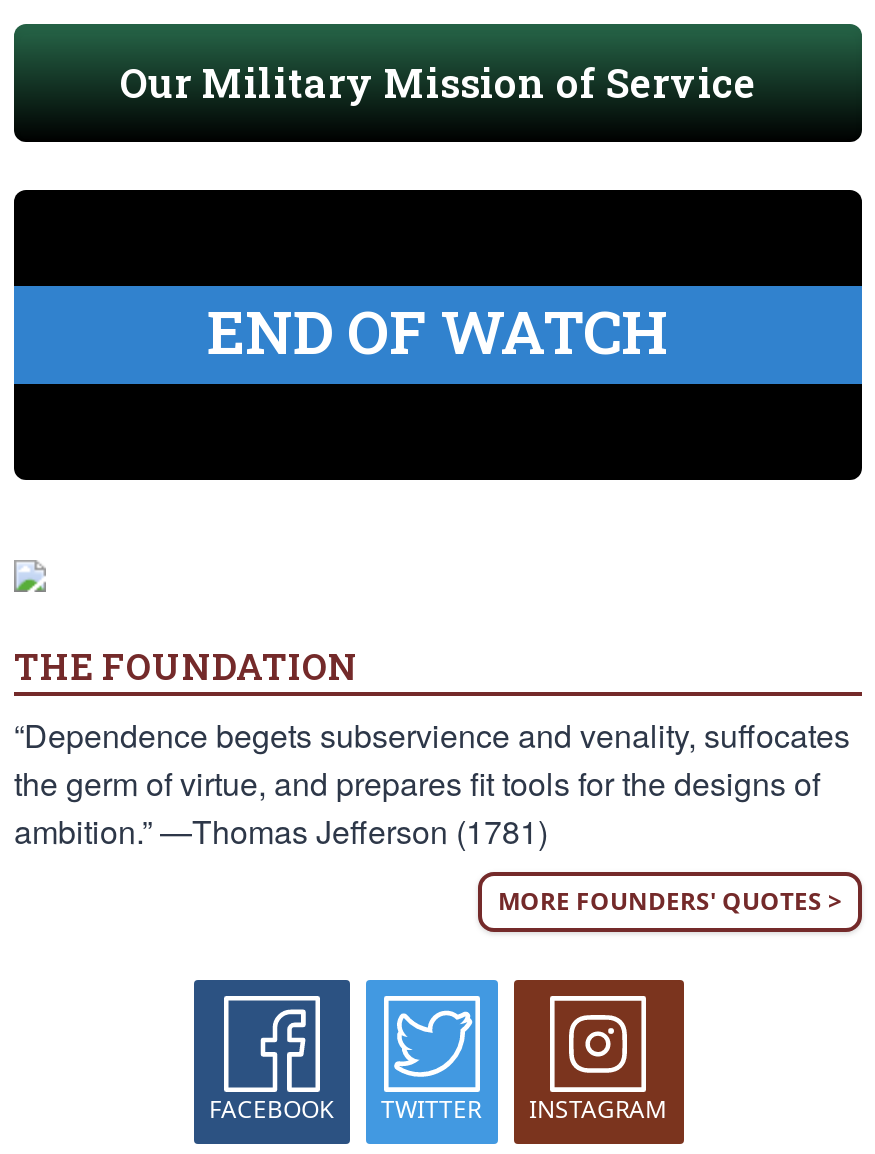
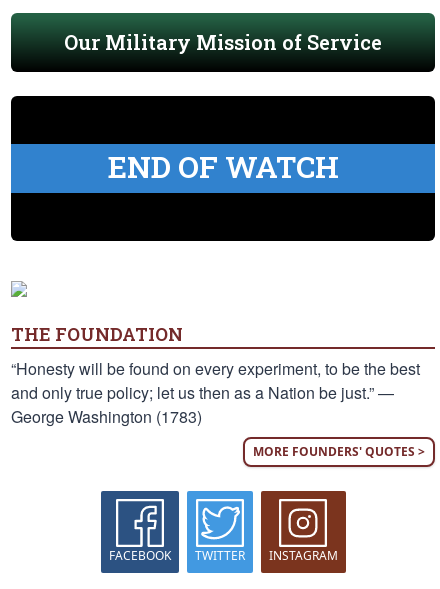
[14,712,850,854] “Dependence begets subservience and venality, suffocates | the germ of virtue, and prepares fit tools for the designs of | ambition.” —Thomas Jefferson (1781) -> [11,357,420,428] “Honesty will be found on every experiment, to be the best | and only true policy; let us then as a Nation be just.” — | George Washington (1783)

